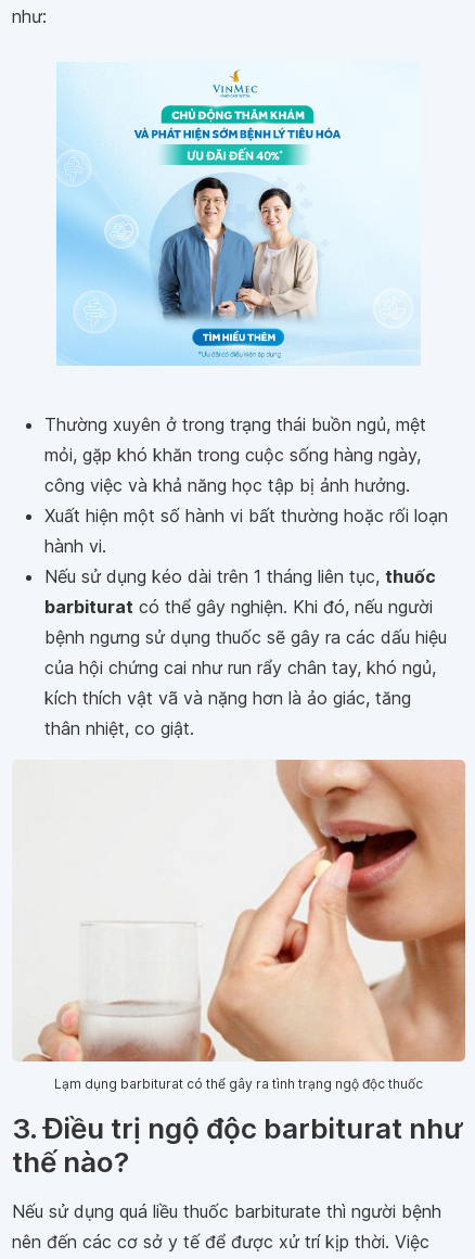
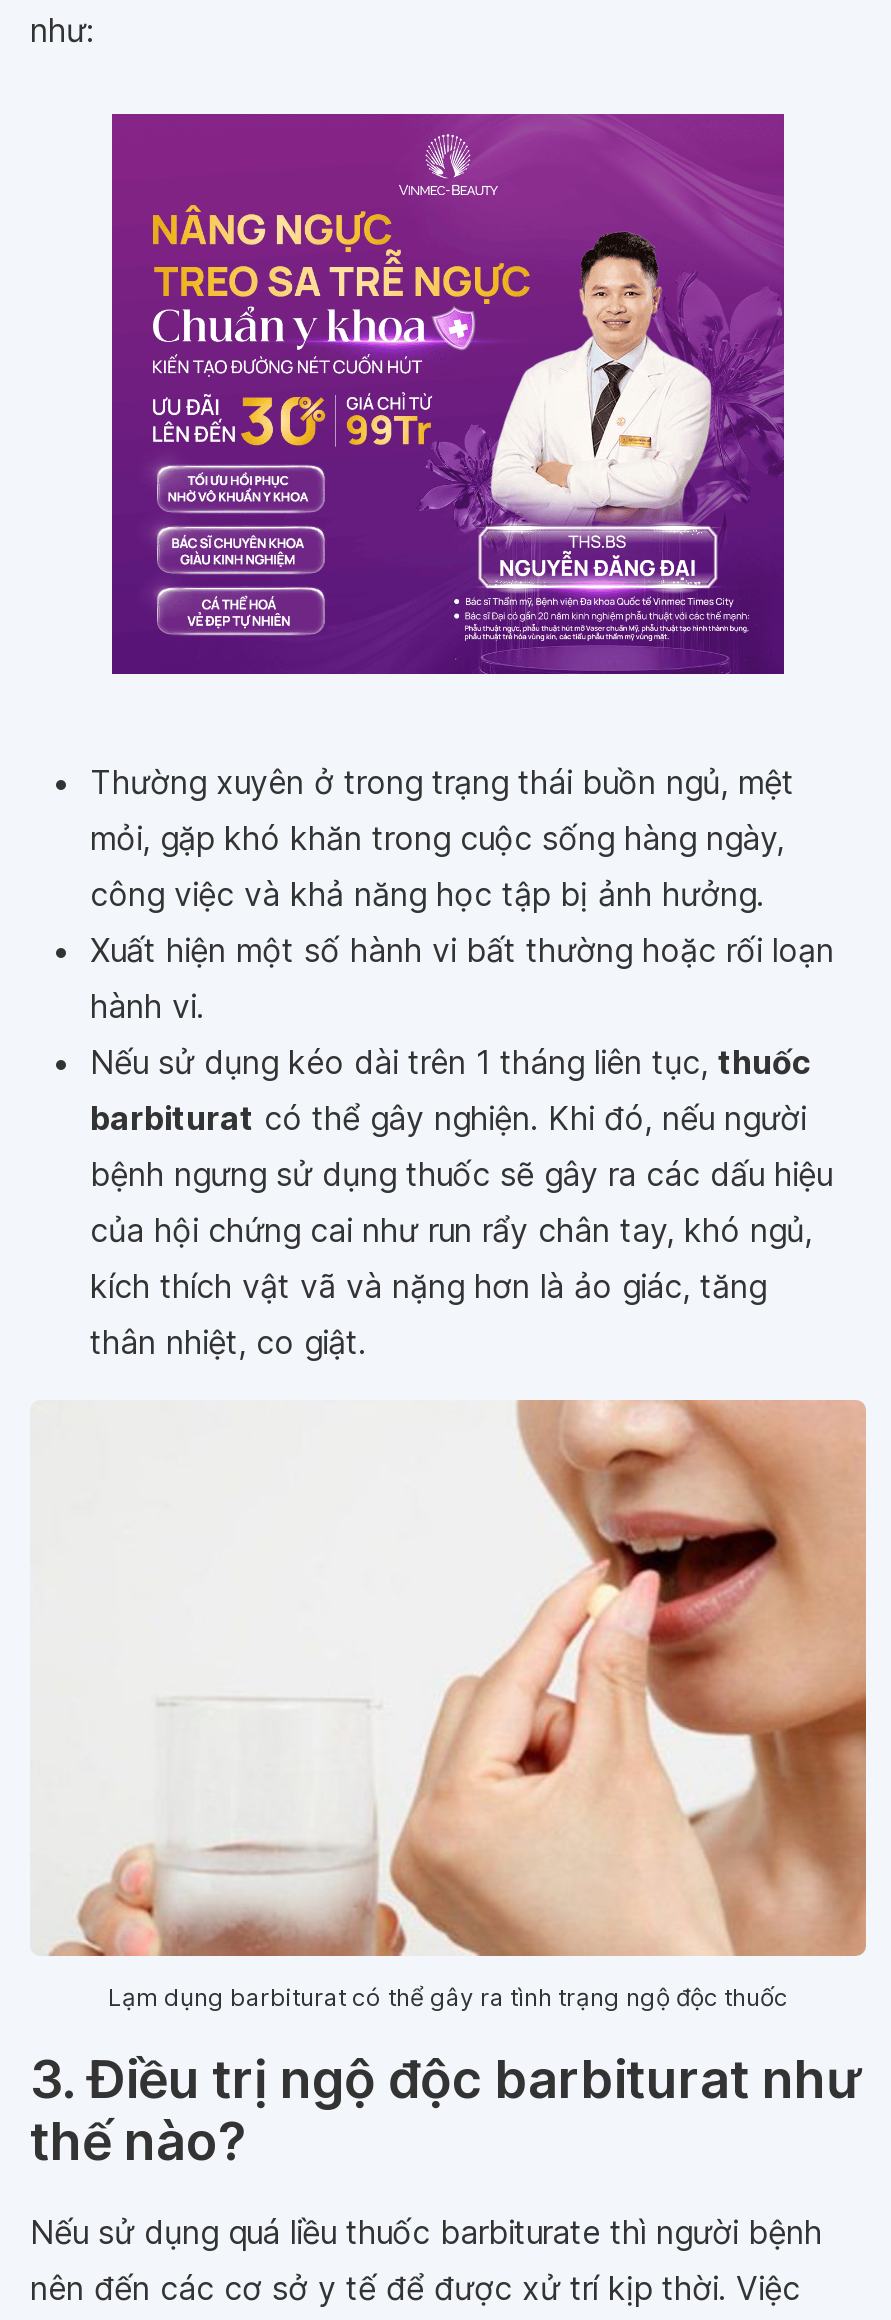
[56,62,421,366] [image] -> [110,112,786,676] [image]

